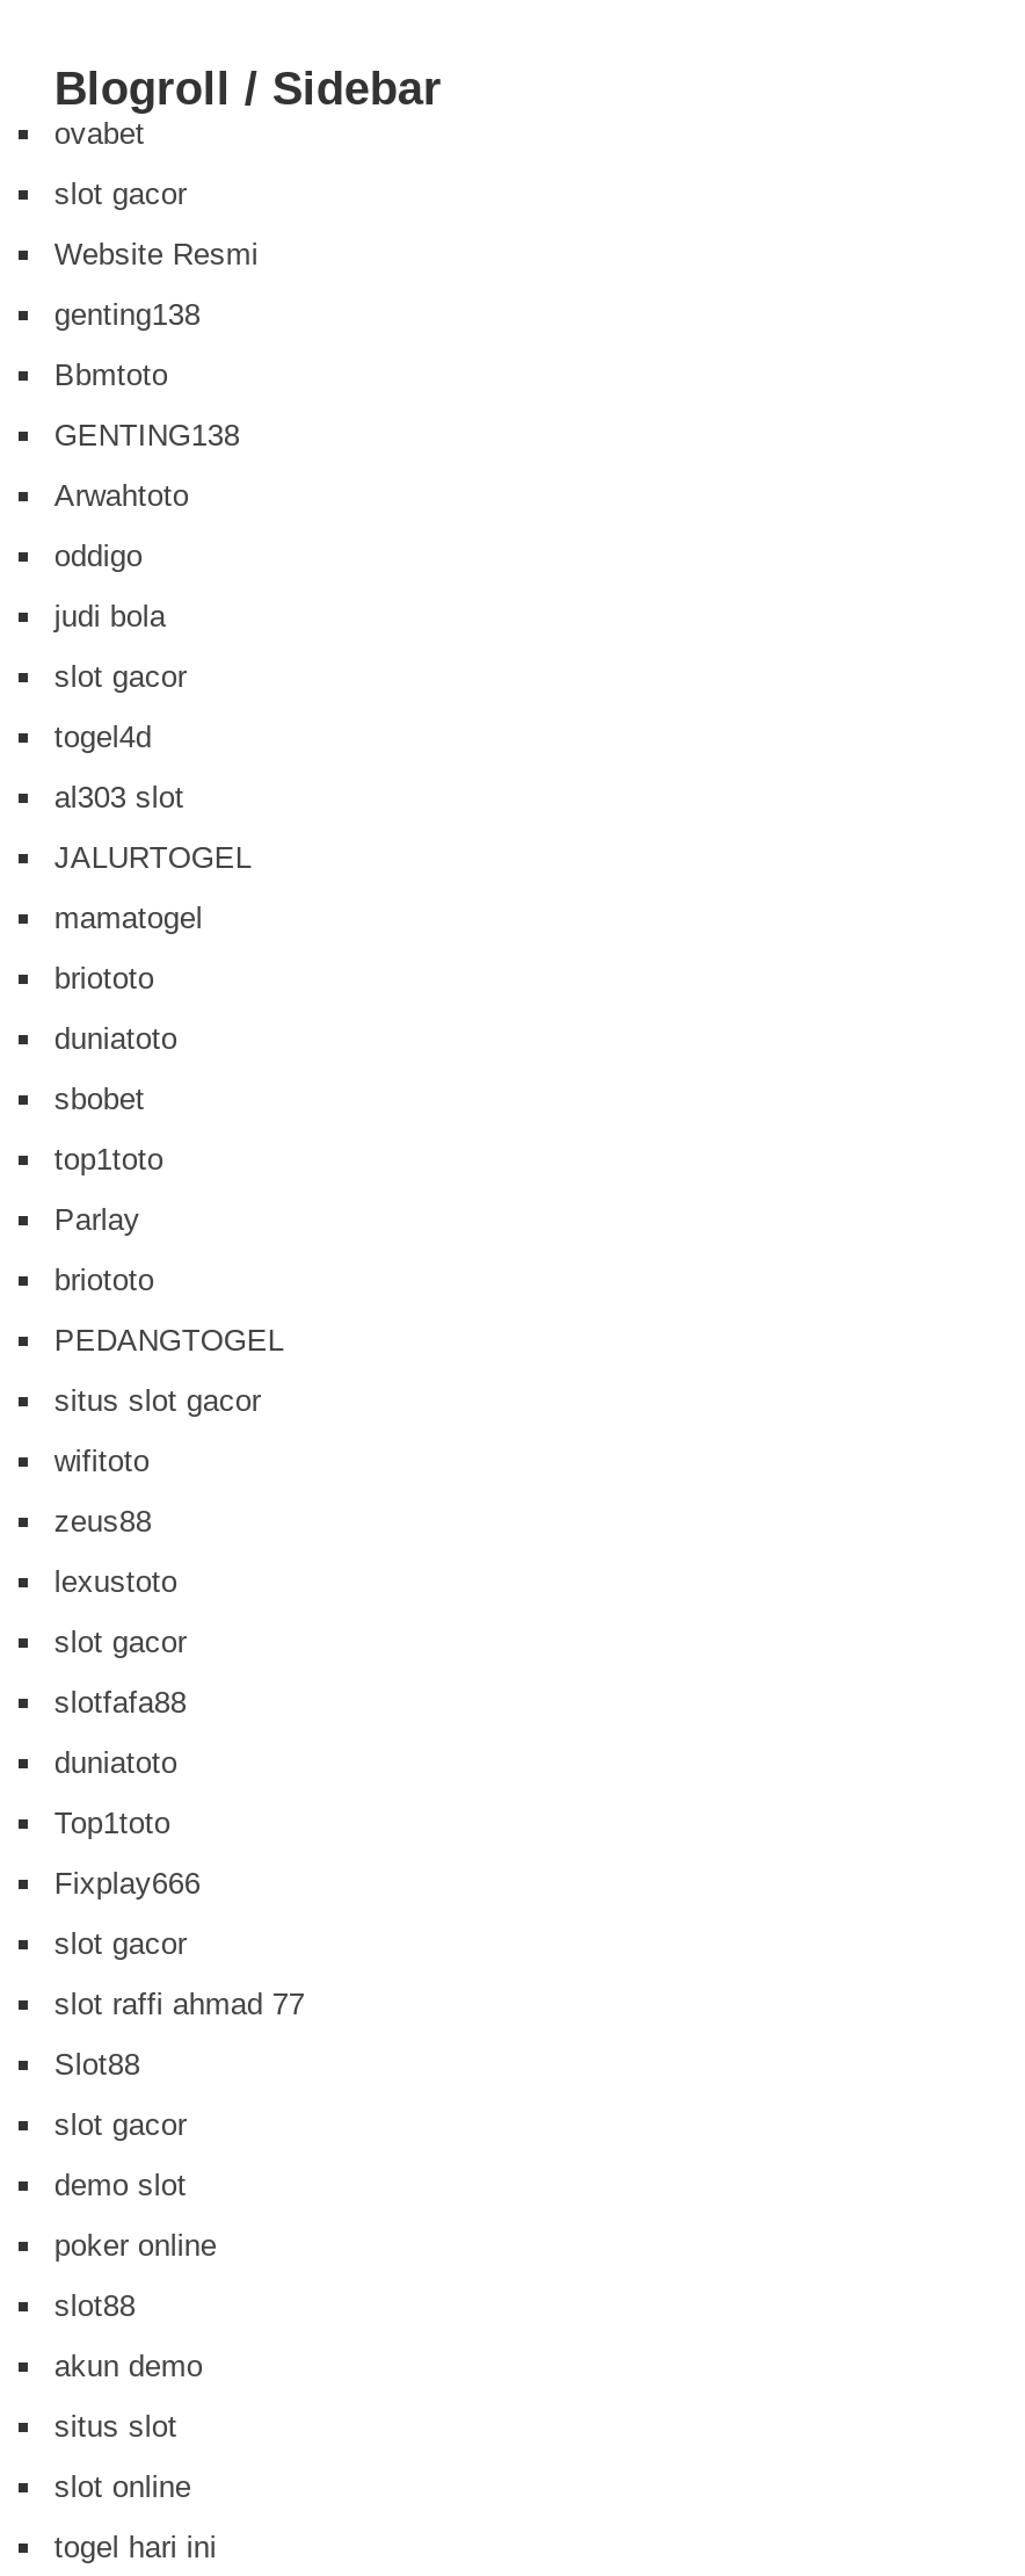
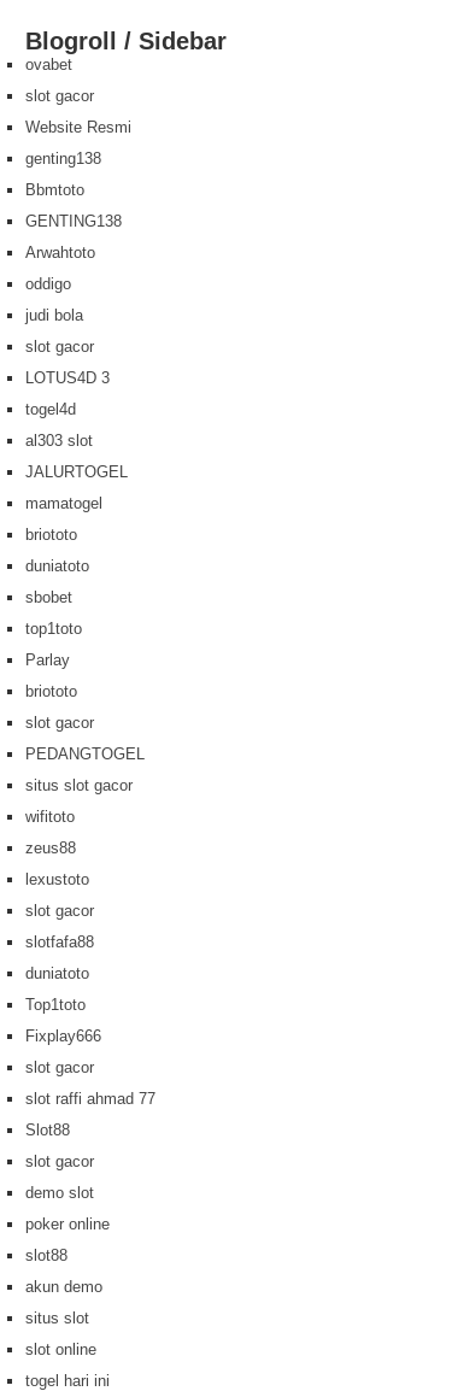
none -> [26,369,110,387] LOTUS4D 3
none -> [26,713,94,732] slot gacor

